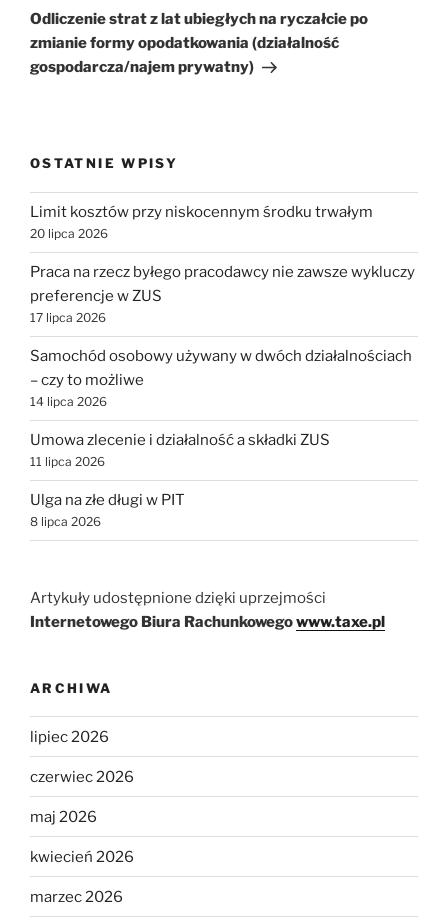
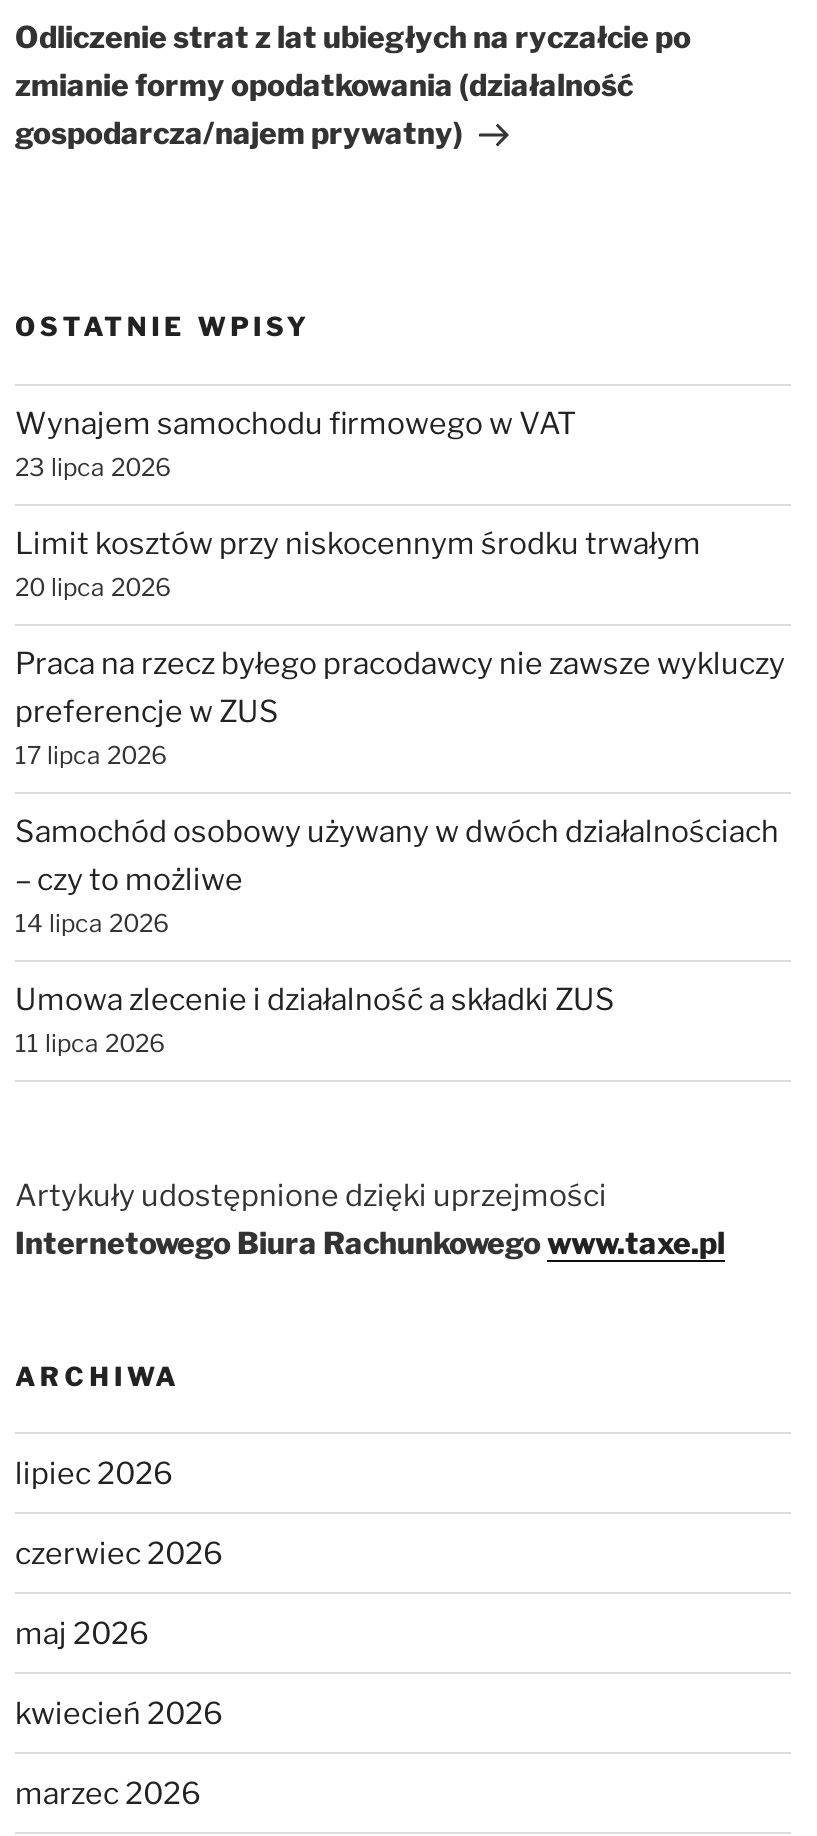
none -> [15,406,577,482] Wynajem samochodu firmowego w VAT | 23 lipca 2026
moved [30,203,415,469] -> [15,526,785,1058]: Limit kosztów przy niskocennym środku trwałym | 20 lipca 2026 | Praca na rzecz byłego pracodawcy nie zawsze wykluczy | ... | Umowa zlecenie i działalność a składki ZUS | 11 lipca 2026
[30,491,185,529] Ulga na złe długi w PIT | 8 lipca 2026 -> none

